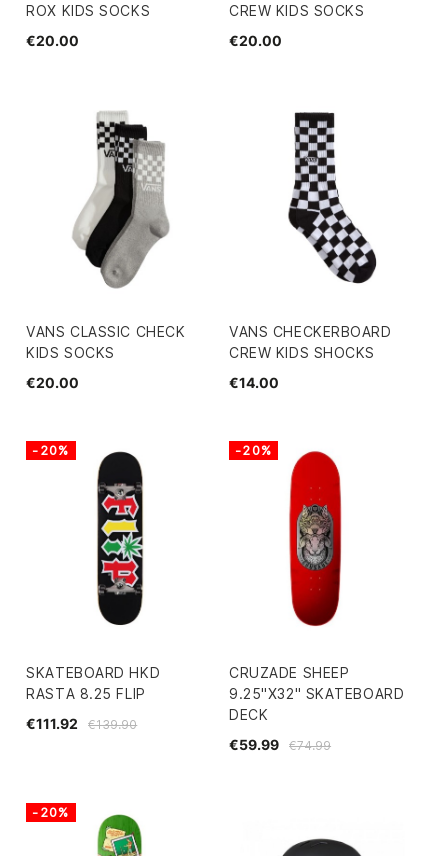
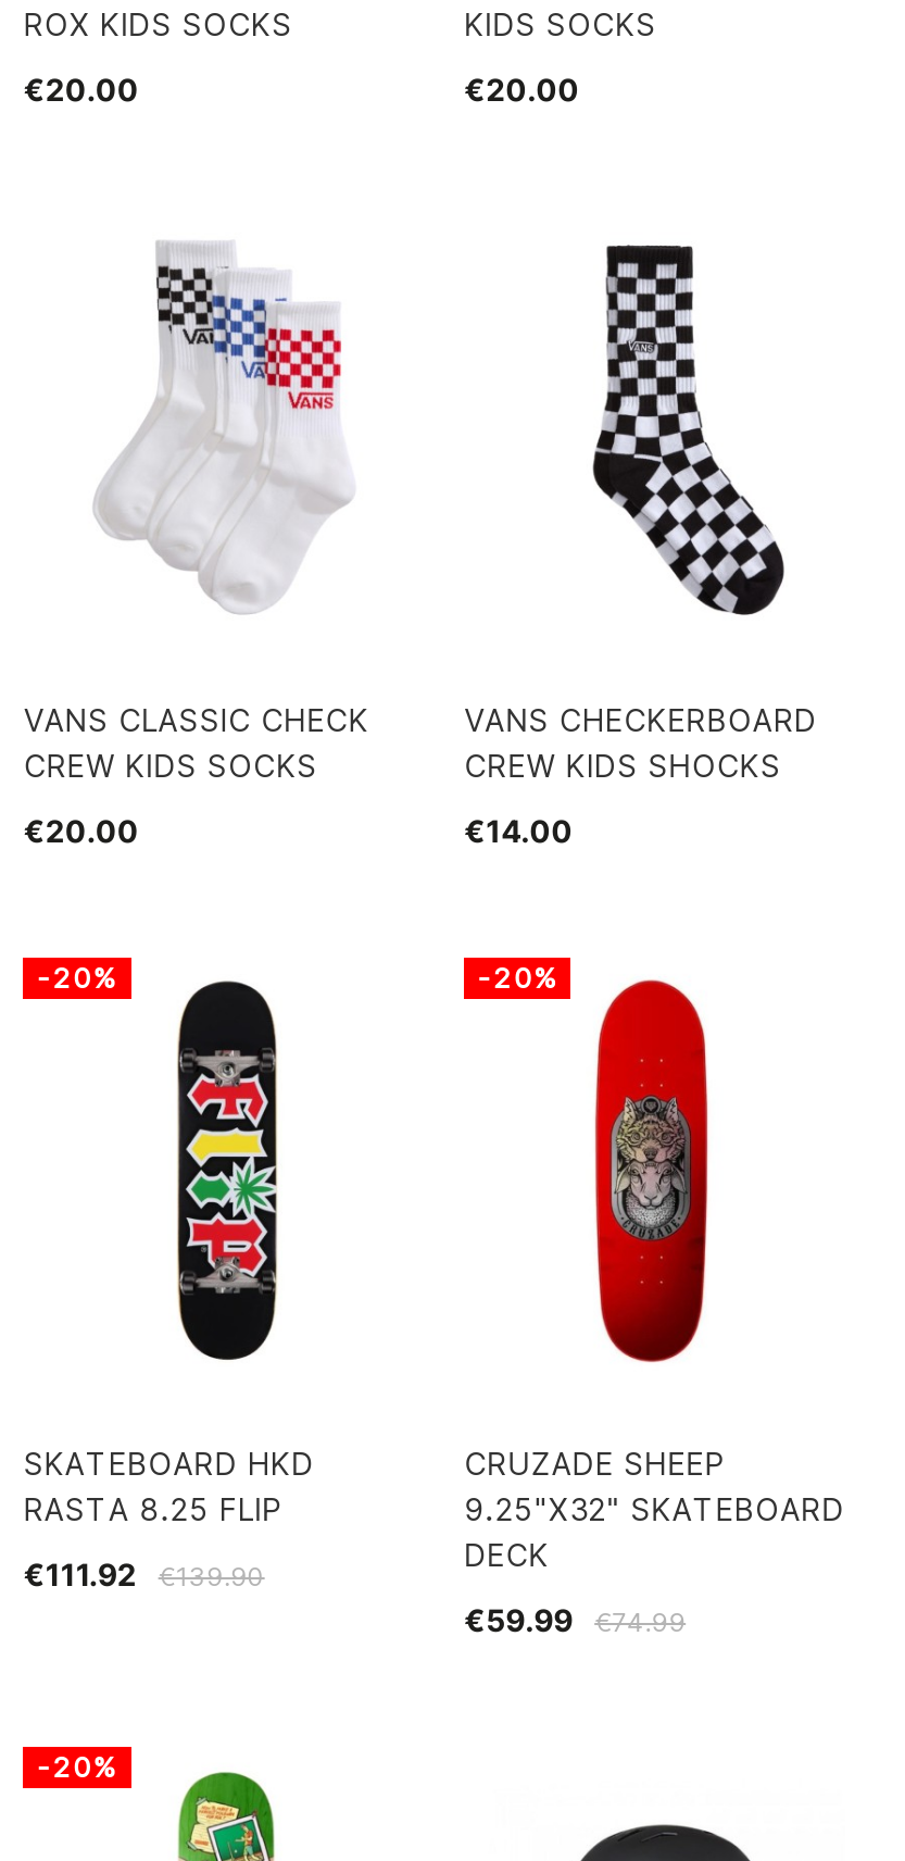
moved [229,2,364,19] -> [23,747,318,784]: CREW KIDS SOCKS
[60,111,175,289] [image] -> [95,241,351,626] [image]
moved [26,344,115,361] -> [464,5,657,42]: KIDS SOCKS

